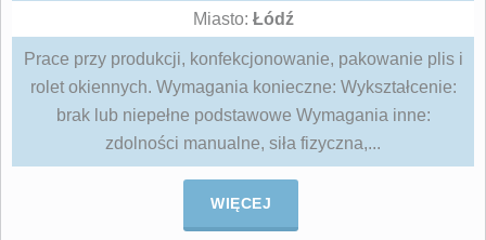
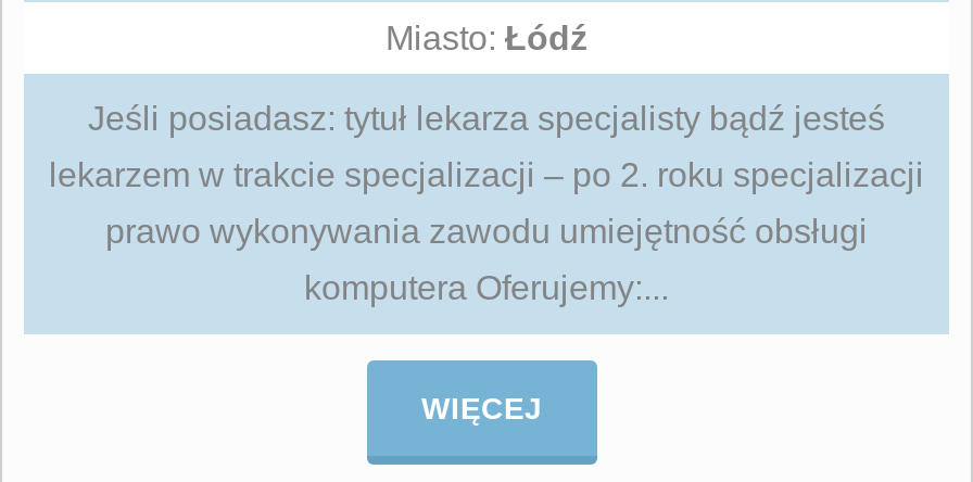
[23,50,463,68] Prace przy produkcji, konfekcjonowanie, pakowanie plis i -> [88,100,885,137] Jeśli posiadasz: tytuł lekarza specjalisty bądź jesteś
[30,78,456,96] rolet okiennych. Wymagania konieczne: Wykształcenie: -> [49,156,924,193] lekarzem w trakcie specjalizacji – po 2. roku specjalizacji
[56,106,430,124] brak lub niepełne podstawowe Wymagania inne: -> [105,213,868,250] prawo wykonywania zawodu umiejętność obsługi
[105,134,381,152] zdolności manualne, siła fizyczna,... -> [304,269,669,306] komputera Oferujemy:...

